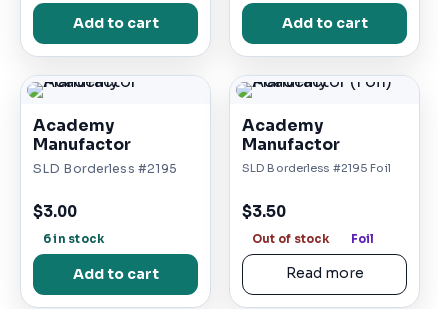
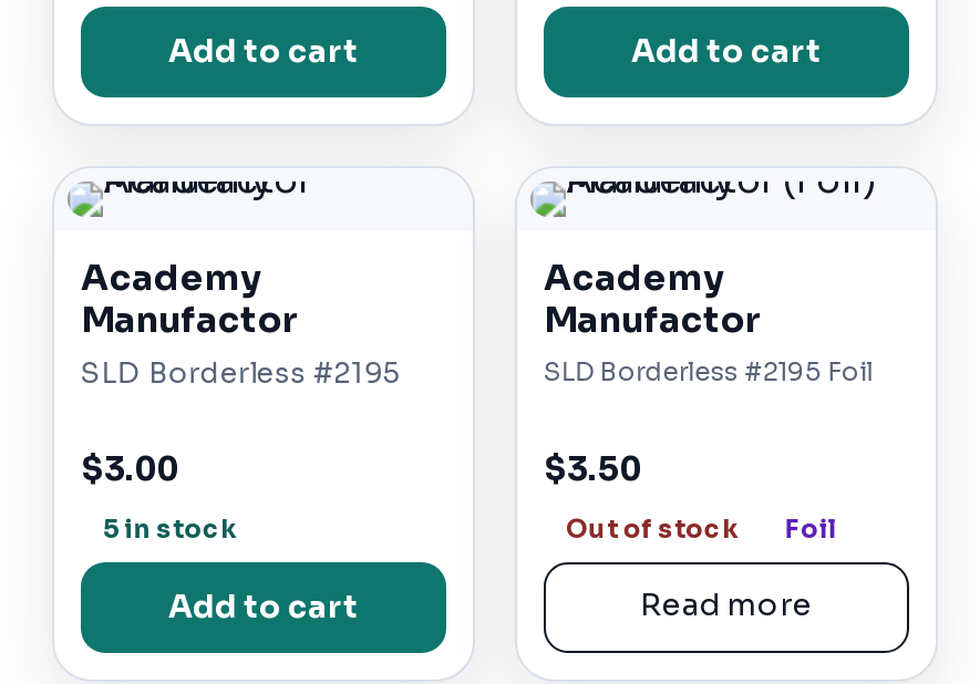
[43,232,104,246] 6 in stock -> [103,513,237,544] 5 in stock

